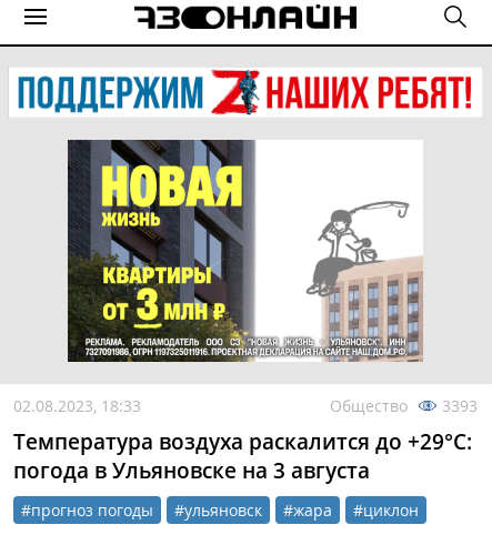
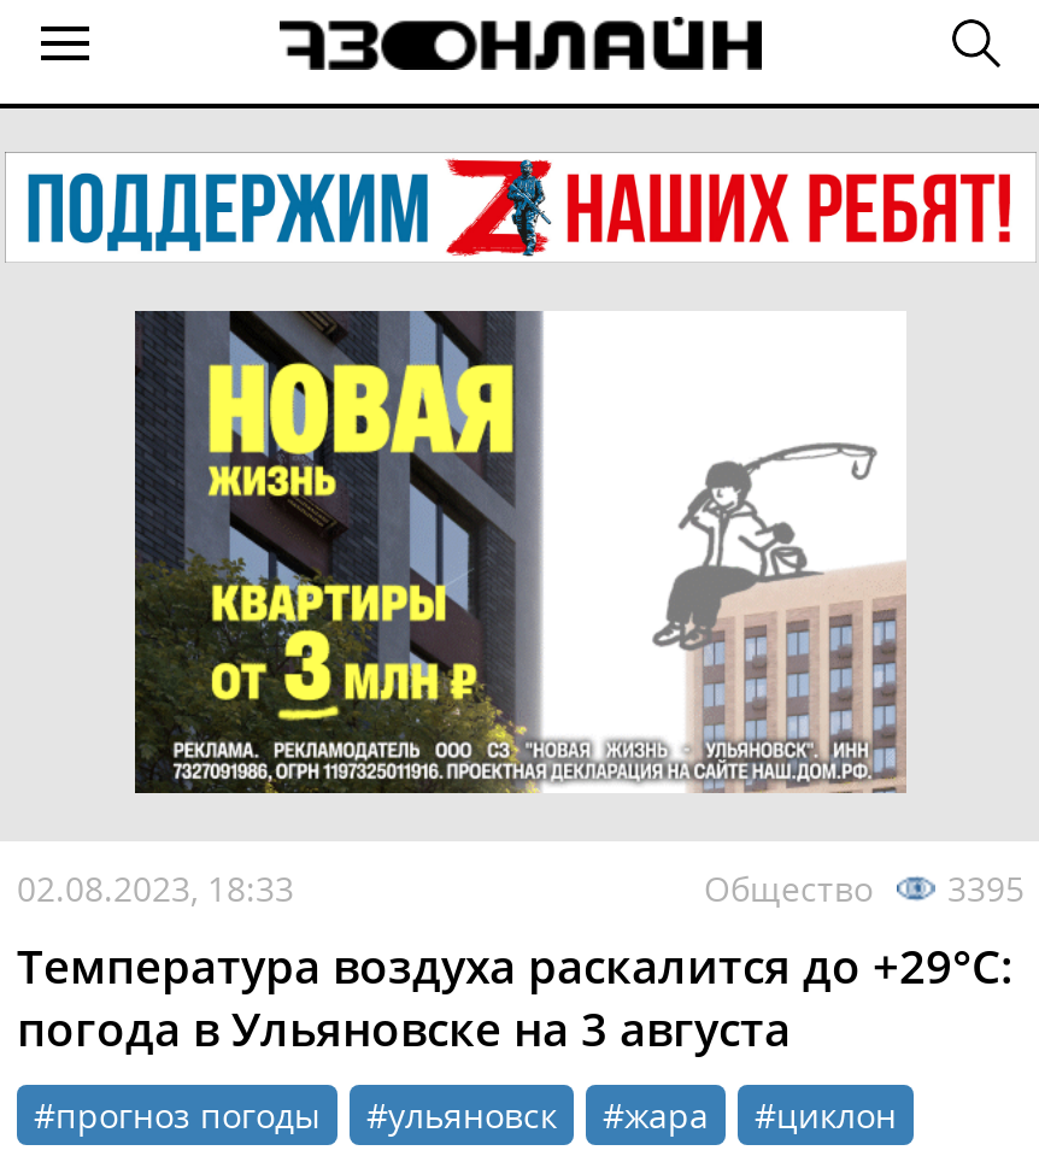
[330,395,478,416] Общество 3393 -> [704,866,1025,911] Общество 3395

